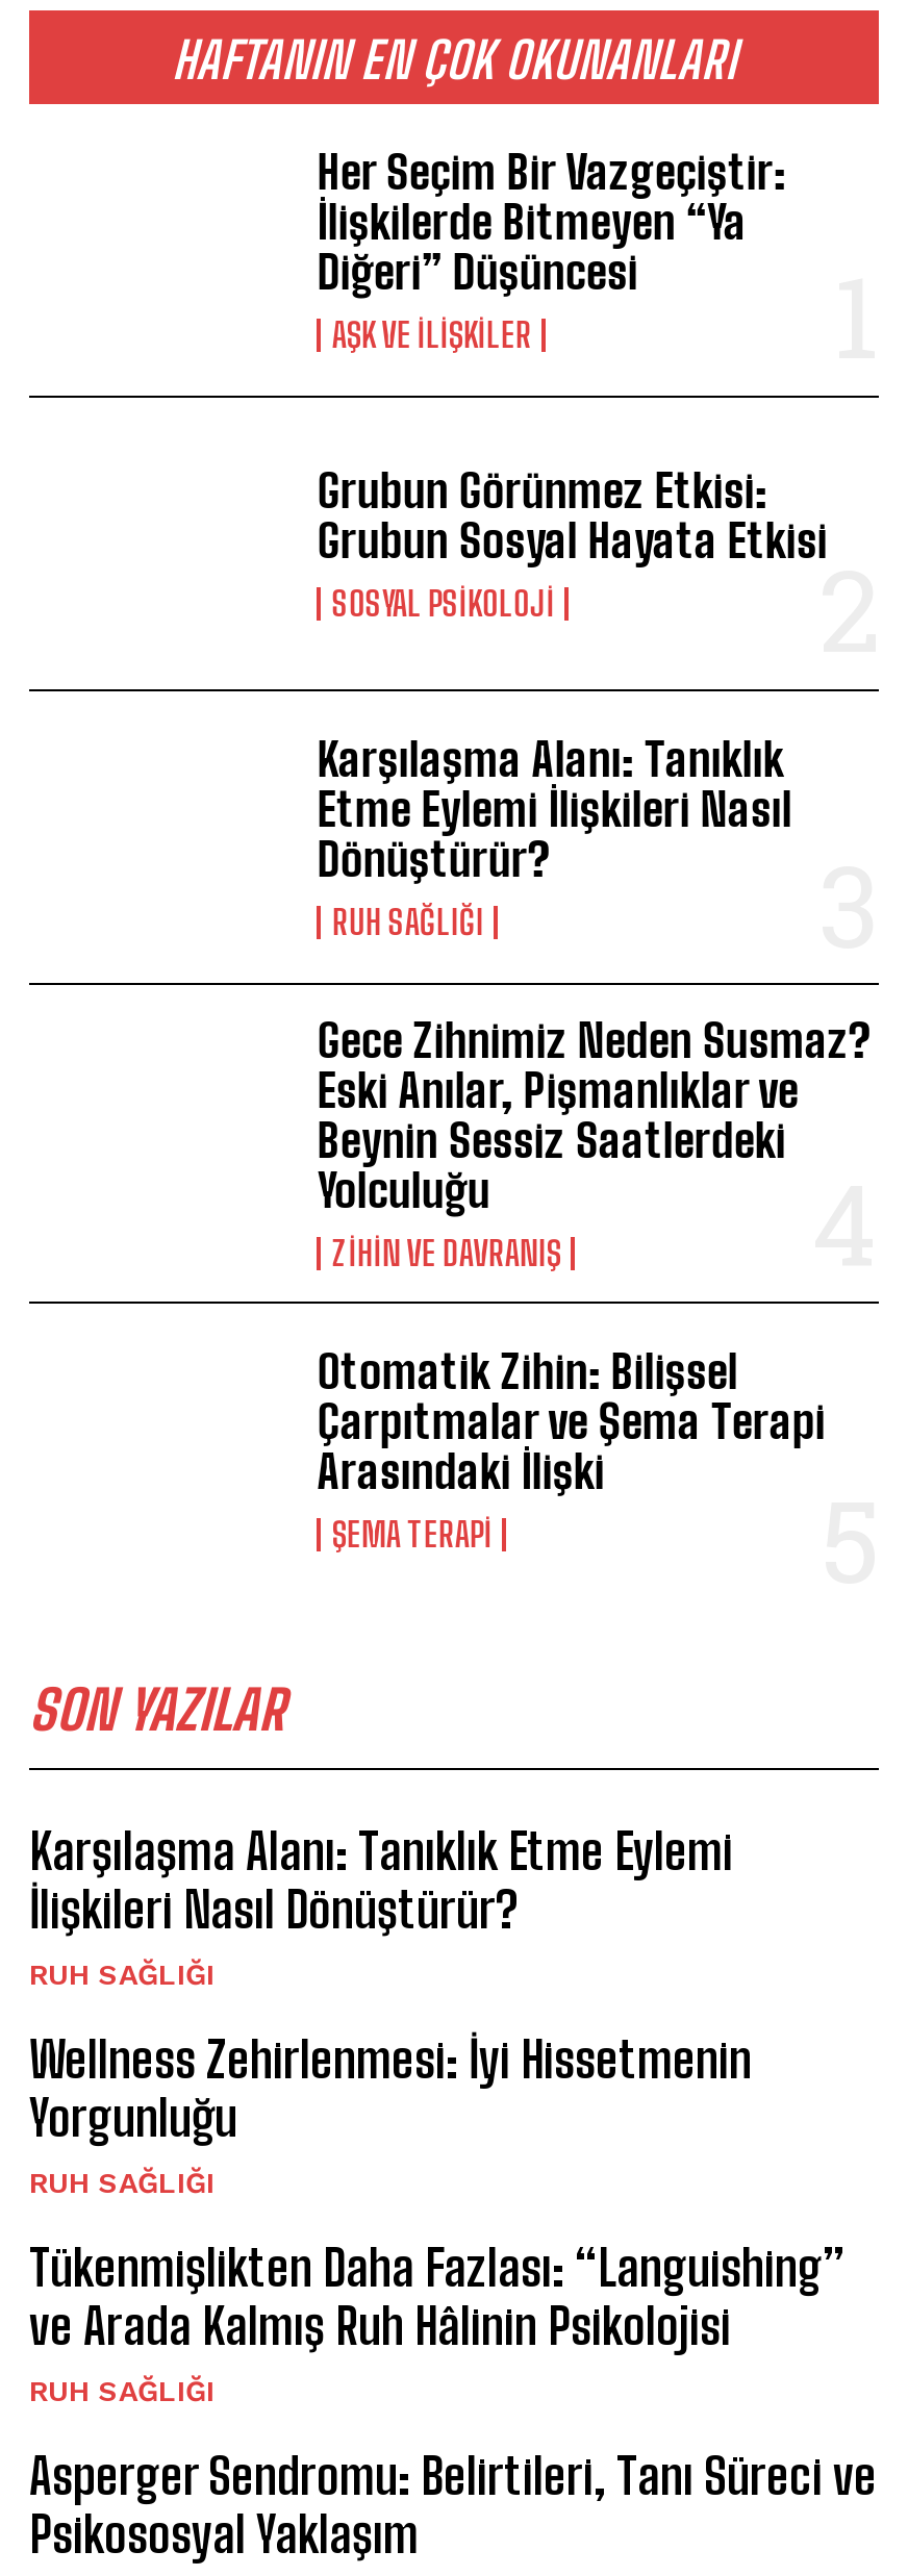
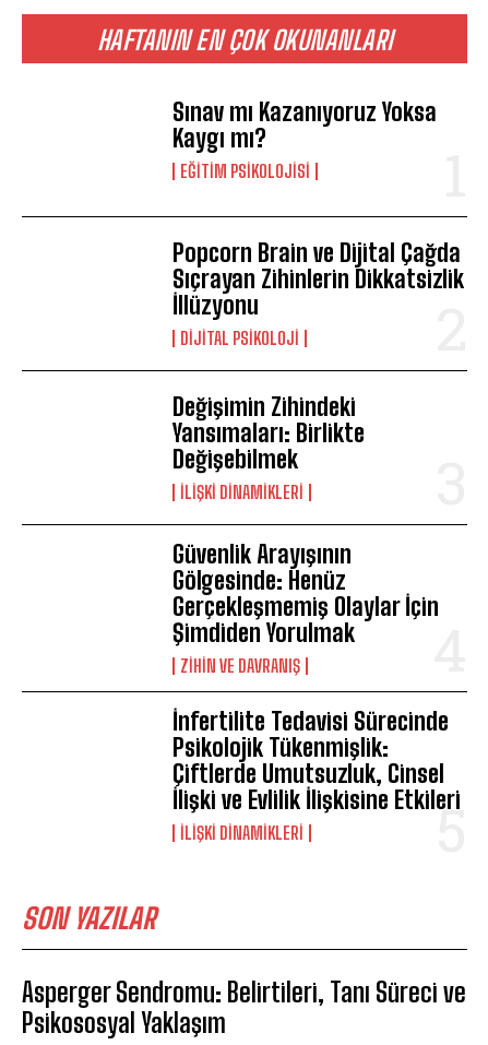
[317,143,786,353] Her Seçim Bir Vazgeçiştir: | İlişkilerde Bitmeyen “Ya | Diğeri” Düşüncesi | AŞK VE İLIŞKILER -> [173,97,437,181] Sınav mı Kazanıyoruz Yoksa | Kaygı mı? | EĞITIM PSIKOLOJISI
[317,462,828,622] Grubun Görünmez Etkisi: | Grubun Sosyal Hayata Etkisi | SOSYAL PSIKOLOJI -> [173,238,464,348] Popcorn Brain ve Dijital Çağda | Sıçrayan Zihinlerin Dikkatsizlik | İllüzyonu | DIJITAL PSIKOLOJI
[317,731,792,941] Karşılaşma Alanı: Tanıklık | Etme Eylemi İlişkileri Nasıl | Dönüştürür? | RUH SAĞLIĞI -> [173,392,365,502] Değişimin Zihindeki | Yansımaları: Birlikte | Değişebilmek | İLIŞKI DINAMIKLERI
[317,1012,871,1218] Gece Zihnimiz Neden Susmaz? | Eski Anılar, Pişmanlıklar ve | Beynin Sessiz Saatlerdeki | Yolculuğu -> [173,539,439,648] Güvenlik Arayışının | Gölgesinde: Henüz | Gerçekleşmemiş Olaylar İçin | Şimdiden Yorulmak
[317,1343,826,1554] Otomatik Zihin: Bilişsel | Çarpıtmalar ve Şema Terapi | Arasındaki İlişki | ŞEMA TERAPI -> [173,706,461,843] İnfertilite Tedavisi Sürecinde | Psikolojik Tükenmişlik: | Çiftlerde Umutsuzluk, Cinsel | İlişki ve Evlilik İlişkisine Etkileri | İLIŞKI DINAMIKLERI
[29,1820,846,2408] Karşılaşma Alanı: Tanıklık Etme Eylemi | İlişkileri Nasıl Dönüştürür? | RUH SAĞLIĞI | Wellness Zehirlenmesi: İyi Hissetmenin | Yorgunluğu | RUH SAĞLIĞI | Tükenmişlikten Daha Fazlası: “Languishing” | ve Arada Kalmış Ruh Hâlinin Psikolojisi | RUH SAĞLIĞI -> none

